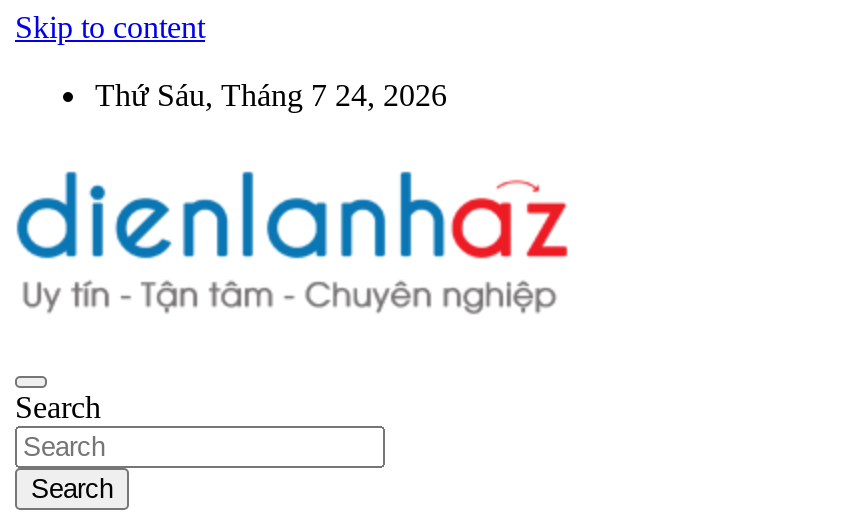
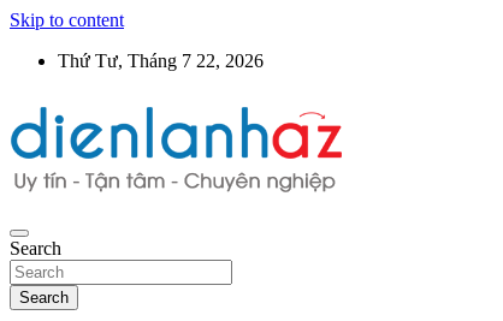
[95,78,447,112] Thứ Sáu, Tháng 7 24, 2026 -> [58,50,264,71] Thứ Tư, Tháng 7 22, 2026

